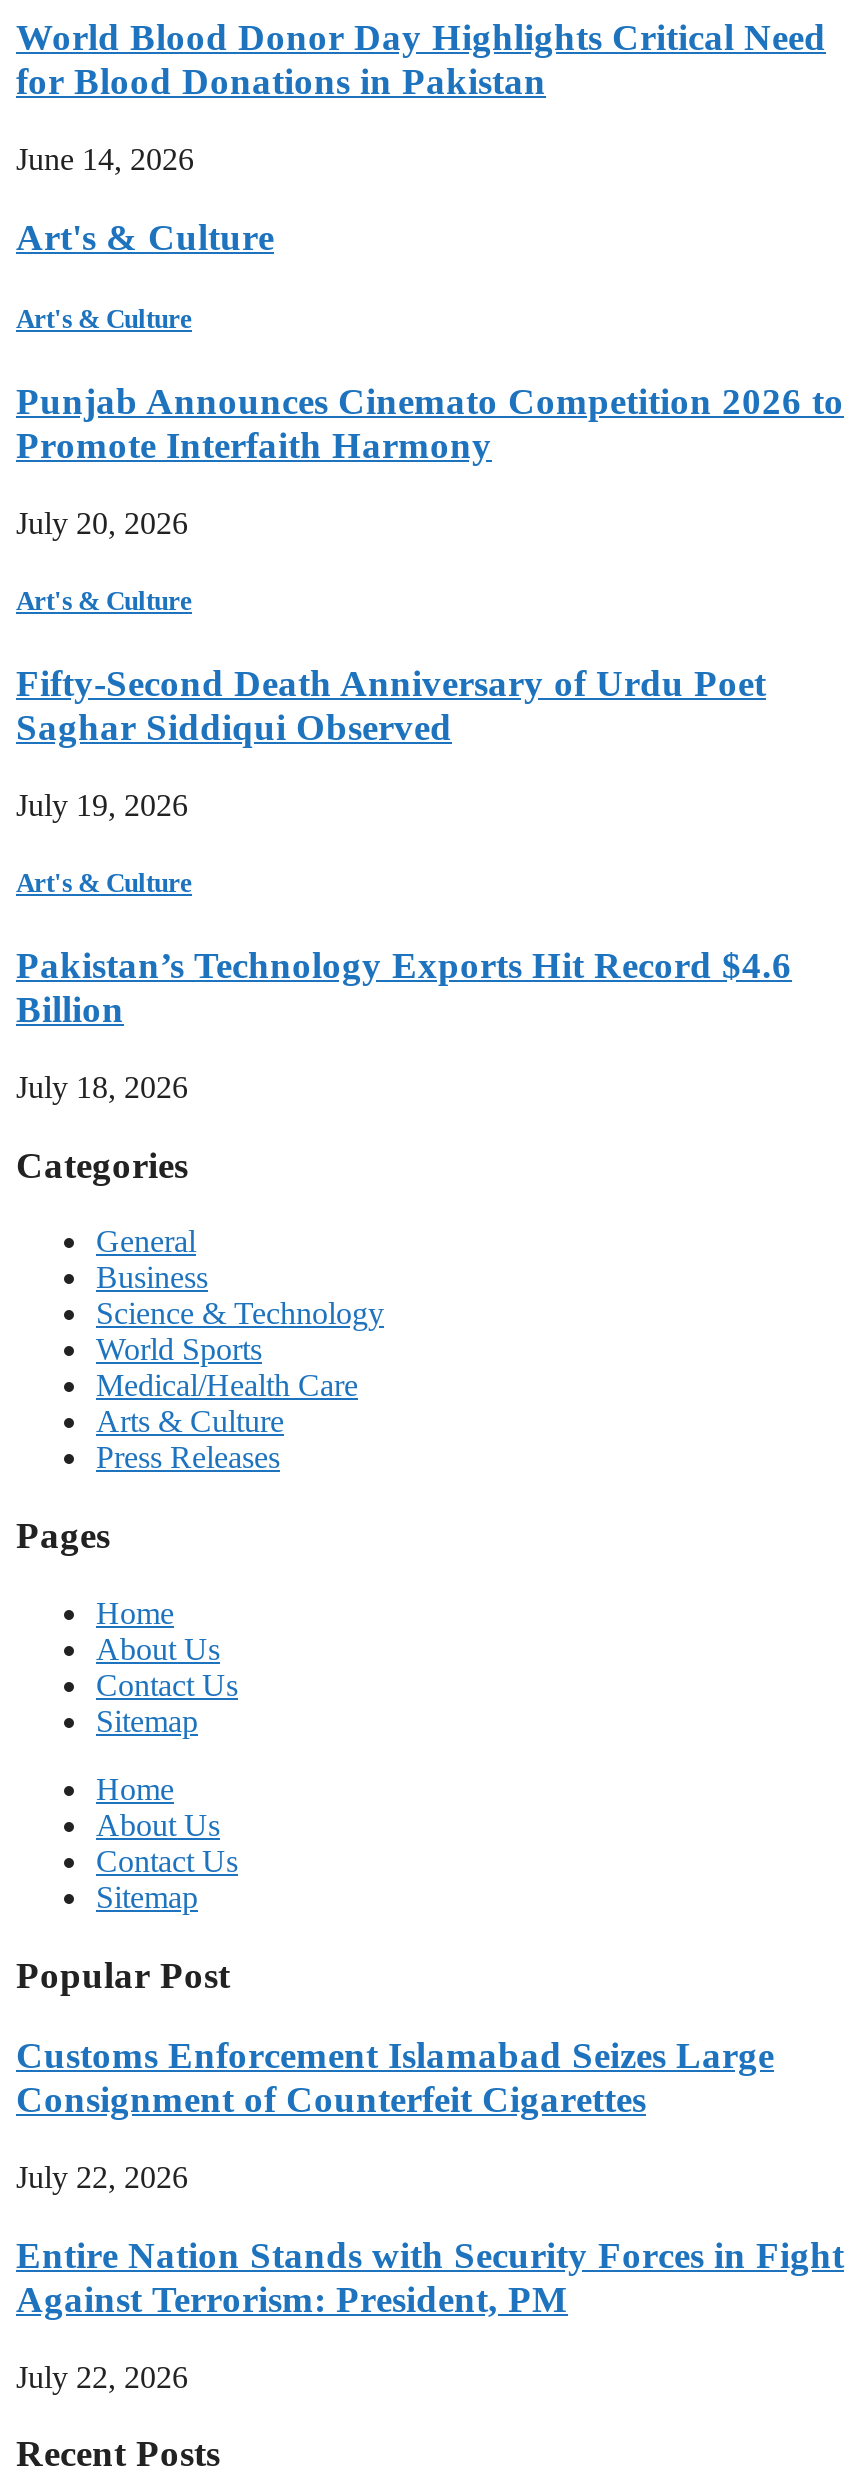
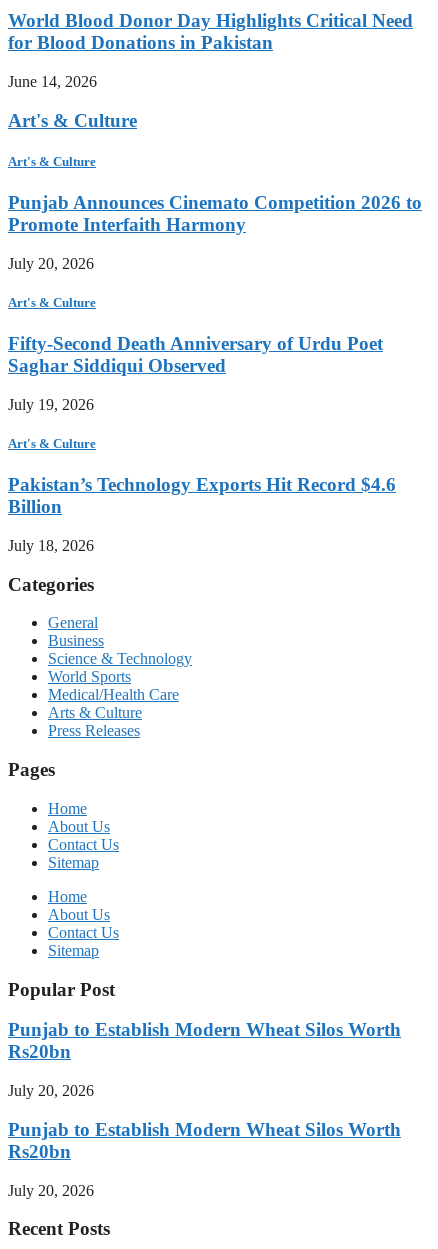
[16,2035,774,2121] Customs Enforcement Islamabad Seizes Large | Consignment of Counterfeit Cigarettes -> [8,1019,401,1062] Punjab to Establish Modern Wheat Silos Worth | Rs20bn
[16,2160,188,2194] July 22, 2026 -> [8,1082,94,1099] July 20, 2026
[16,2234,844,2320] Entire Nation Stands with Security Forces in Fight | Against Terrorism: President, PM -> [8,1119,401,1162] Punjab to Establish Modern Wheat Silos Worth | Rs20bn
[16,2359,188,2393] July 22, 2026 -> [8,1181,94,1198] July 20, 2026

